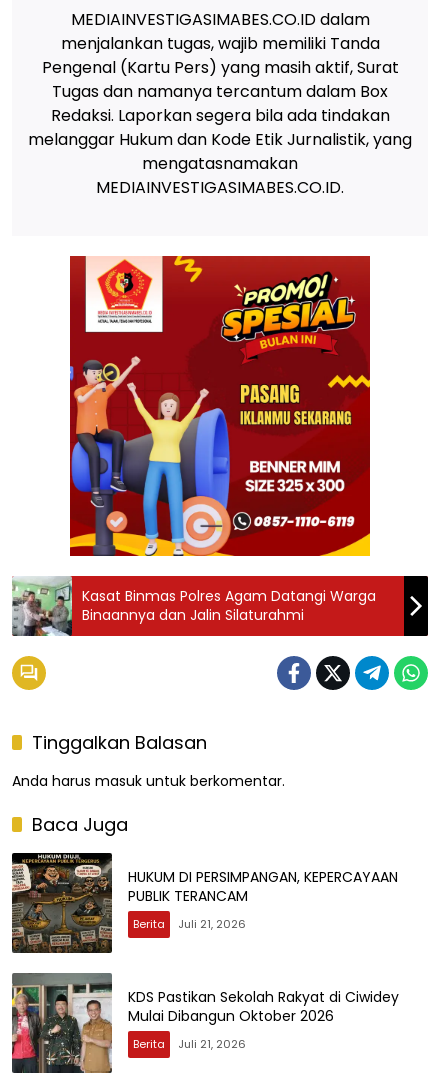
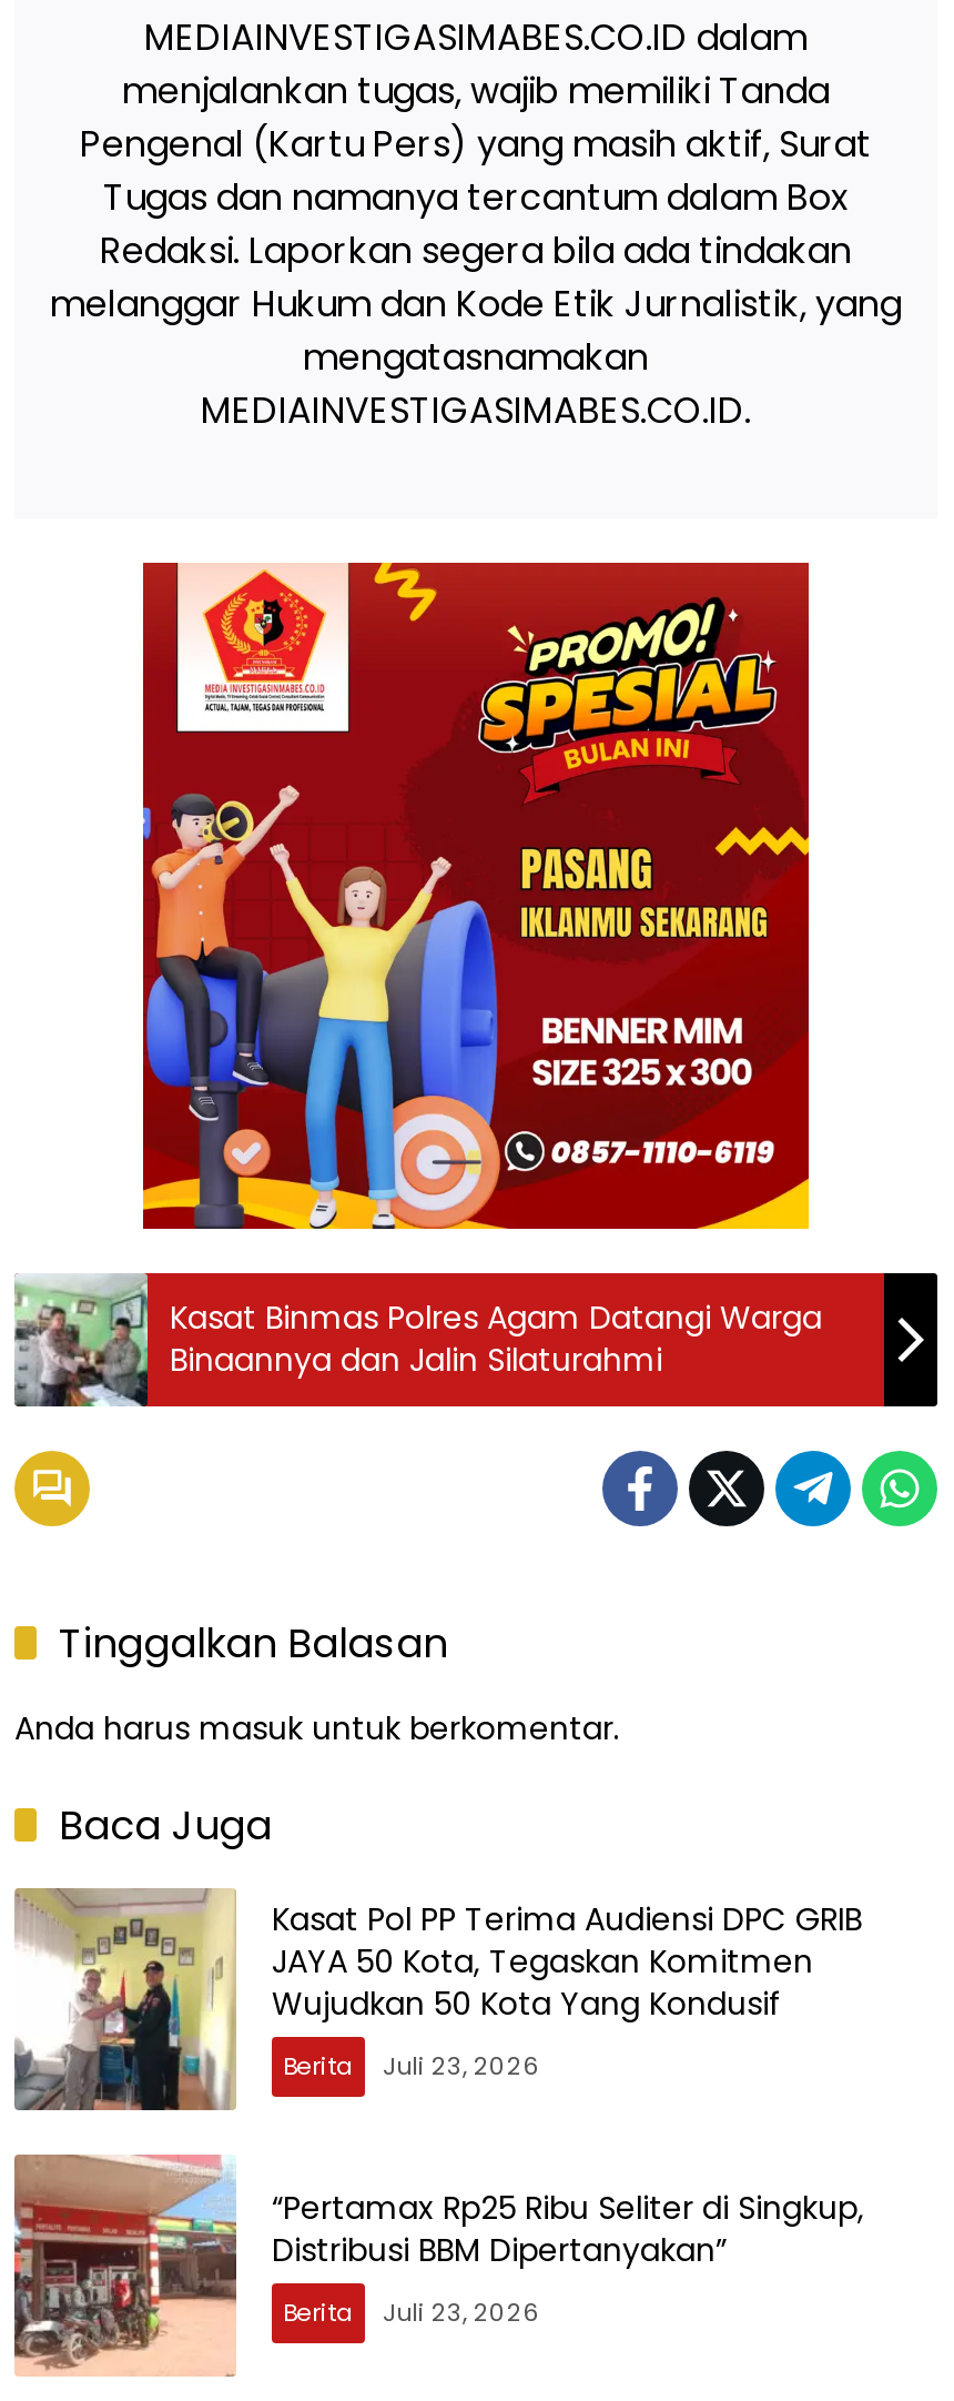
[11,852,398,954] [image] | HUKUM DI PERSIMPANGAN, KEPERCAYAAN | PUBLIK TERANCAM -> [14,1888,862,2112] [image] | Kasat Pol PP Terima Audiensi DPC GRIB | JAYA 50 Kota, Tegaskan Komitmen | Wujudkan 50 Kota Yang Kondusif
[133,916,246,932] Berita Juli 21, 2026 -> [283,2049,540,2084] Berita Juli 23, 2026
[11,972,399,1074] [image] | KDS Pastikan Sekolah Rakyat di Ciwidey | Mulai Dibangun Oktober 2026 -> [12,2155,864,2377] [image] | “Pertamax Rp25 Ribu Seliter di Singkup, | Distribusi BBM Dipertanyakan”
[133,1036,246,1052] Berita Juli 21, 2026 -> [283,2294,540,2330] Berita Juli 23, 2026

